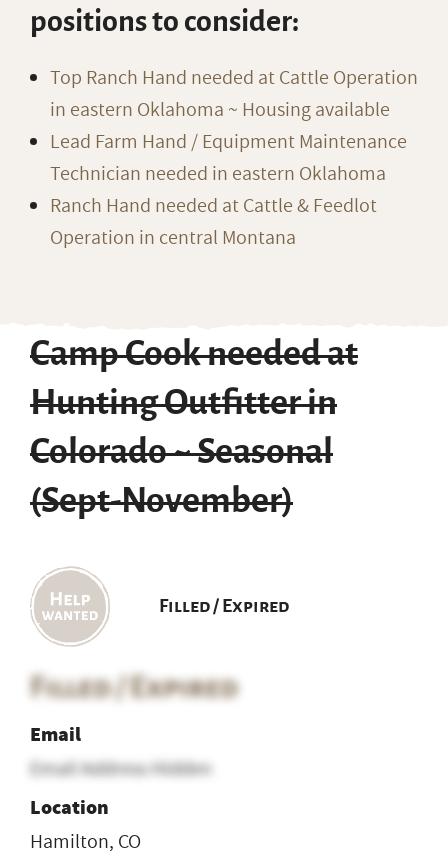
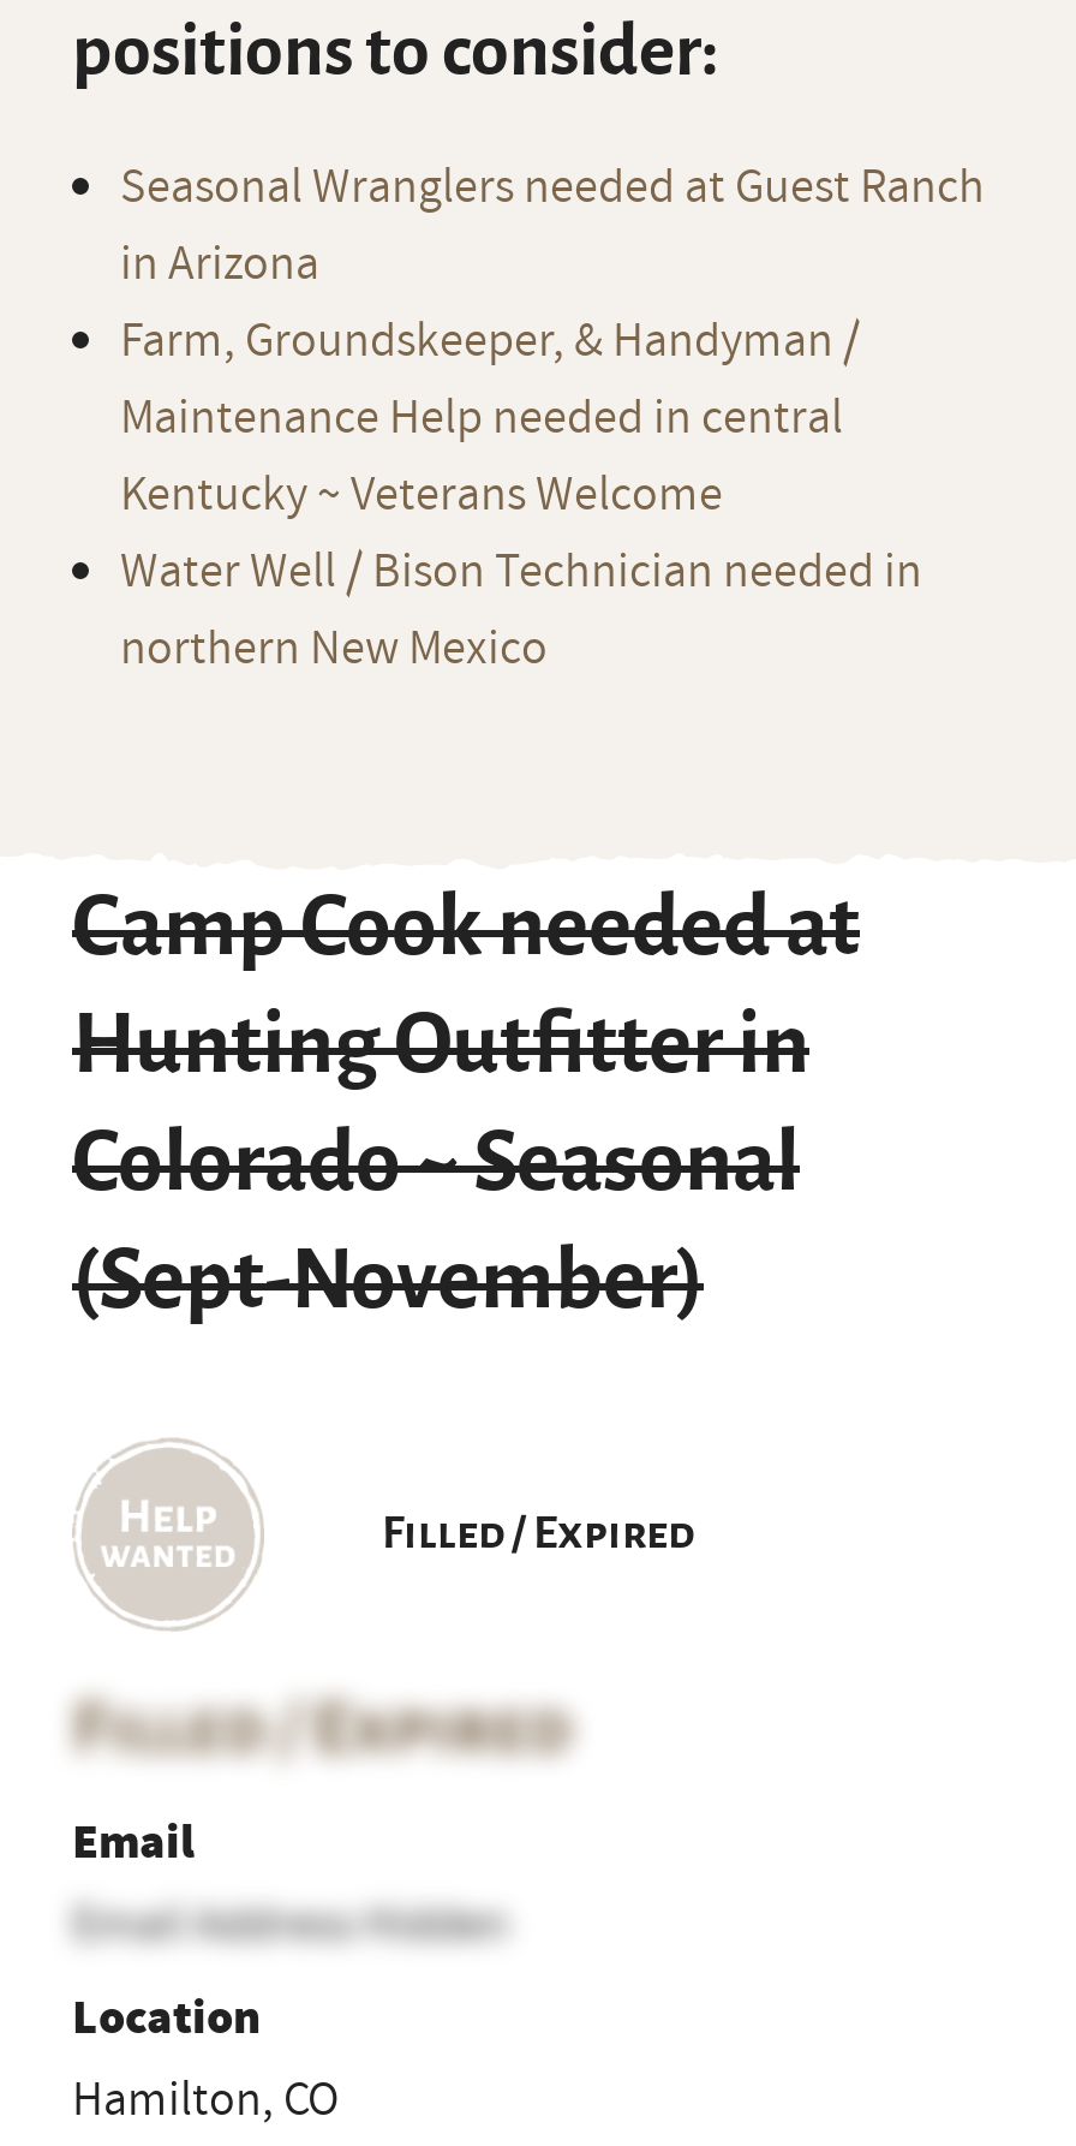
[50,64,418,252] Top Ranch Hand needed at Cattle Operation | in eastern Oklahoma ~ Housing available | Lead Farm Hand / Equipment Maintenance | Technician needed in eastern Oklahoma | Ranch Hand needed at Cattle & Feedlot | Operation in central Montana -> [120,154,985,682] Seasonal Wranglers needed at Guest Ranch | in Arizona | Farm, Groundskeeper, & Handyman / | Maintenance Help needed in central | Kentucky ~ Veterans Welcome | Water Well / Bison Technician needed in | northern New Mexico

